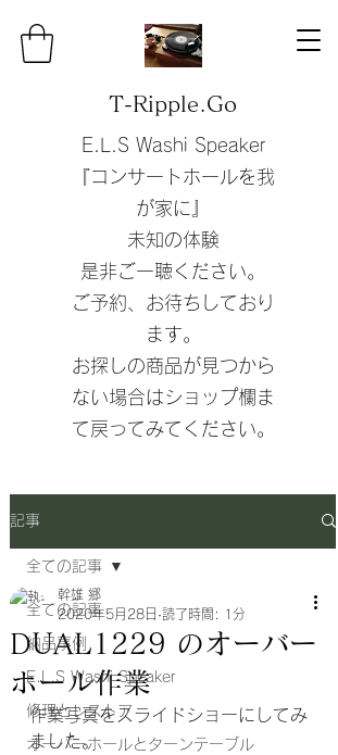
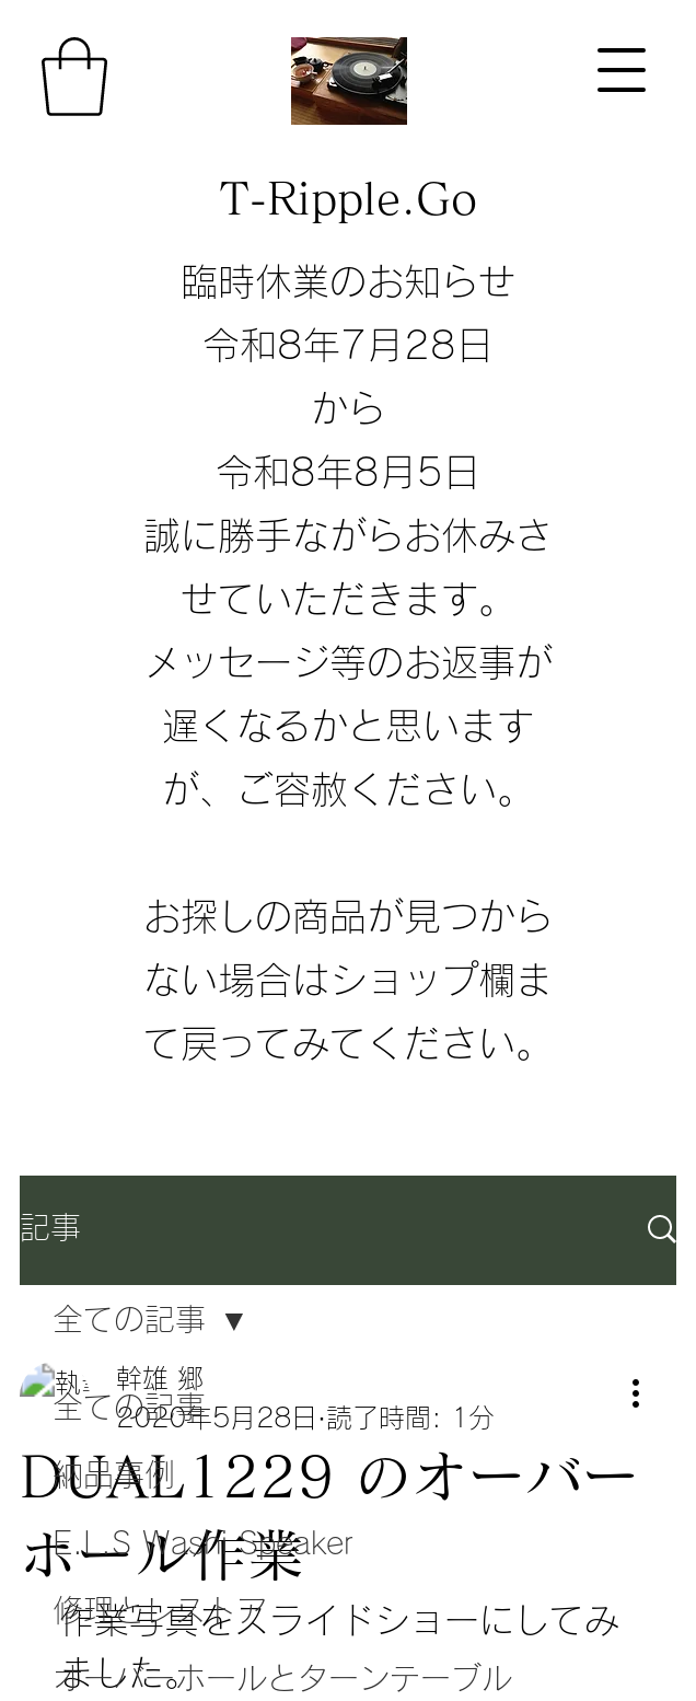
[71,135,274,343] E.L.S Washi Speaker | 『コンサートホールを我 | が家に』 | 未知の体験 | 是非ご一聴ください。 | ご予約、お待ちしており | ます。 -> [143,262,553,807] 臨時休業のお知らせ | 令和8年7月28日 | から | 令和8年8月5日 | 誠に勝手ながらお休みさ | せていただきます。 | メッセージ等のお返事が | 遅くなるかと思います | が、ご容赦ください。

